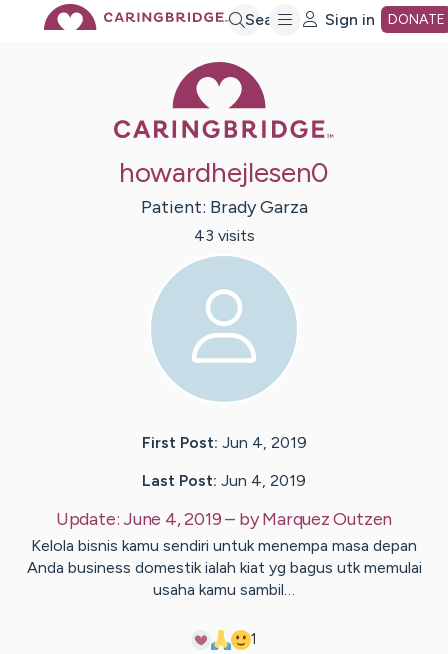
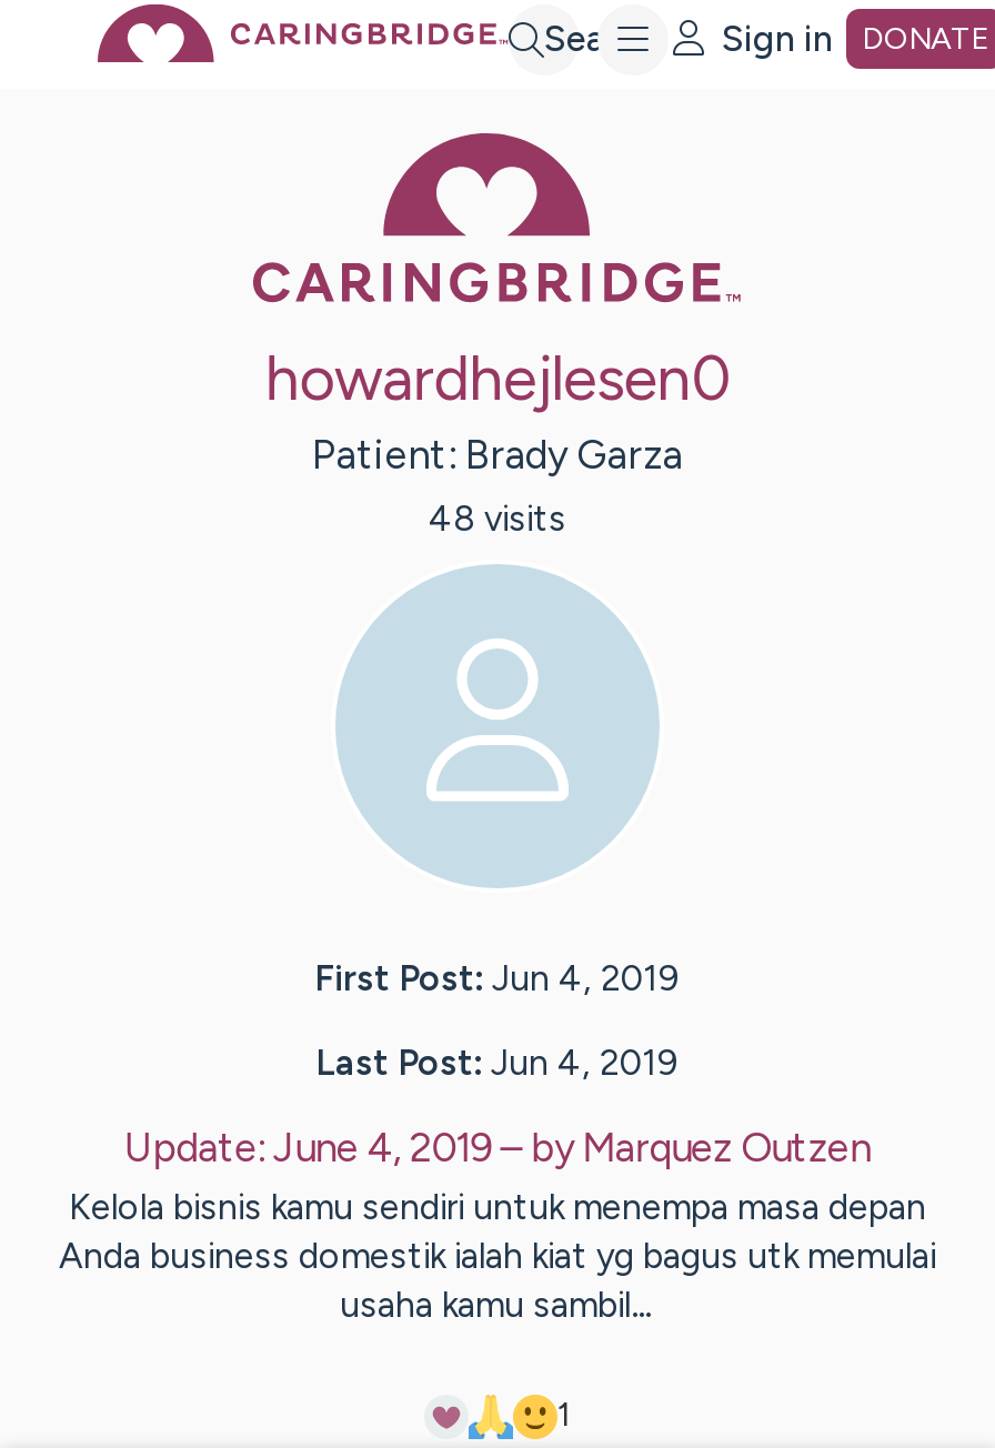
[193,226,254,245] 43 visits -> [429,498,566,540] 48 visits

